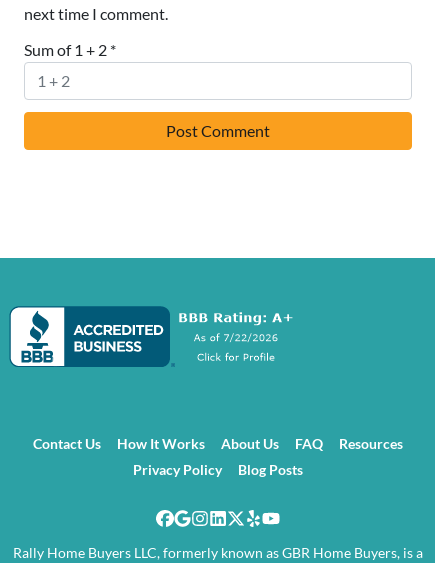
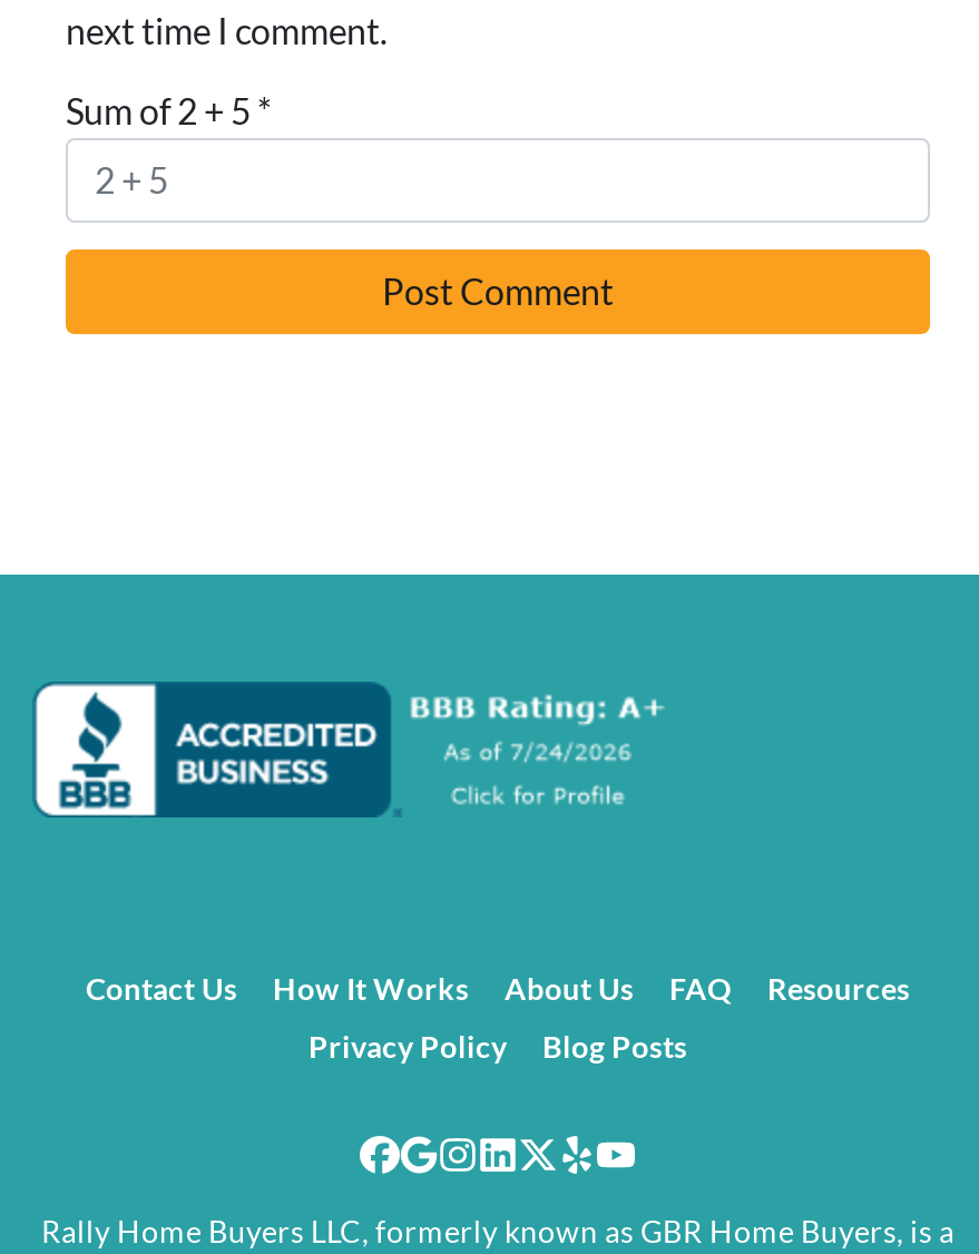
[24,40,116,59] Sum of 1 + 2 * -> [66,89,271,131] Sum of 2 + 5 *

